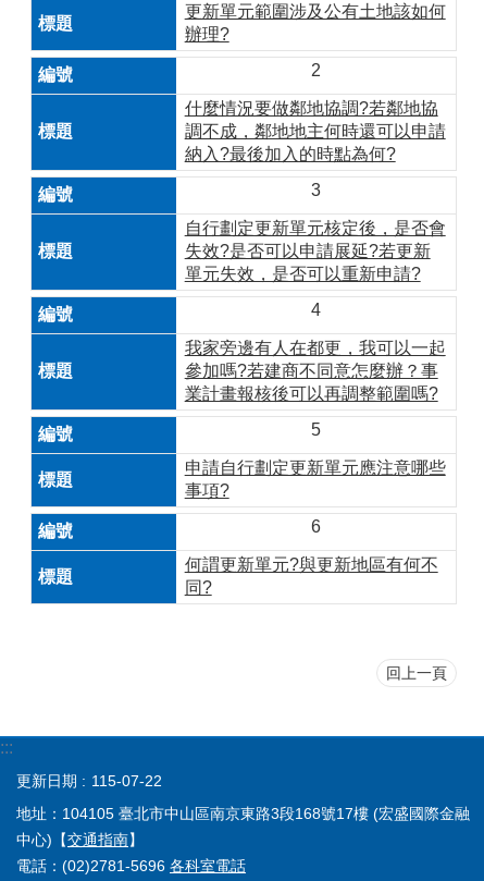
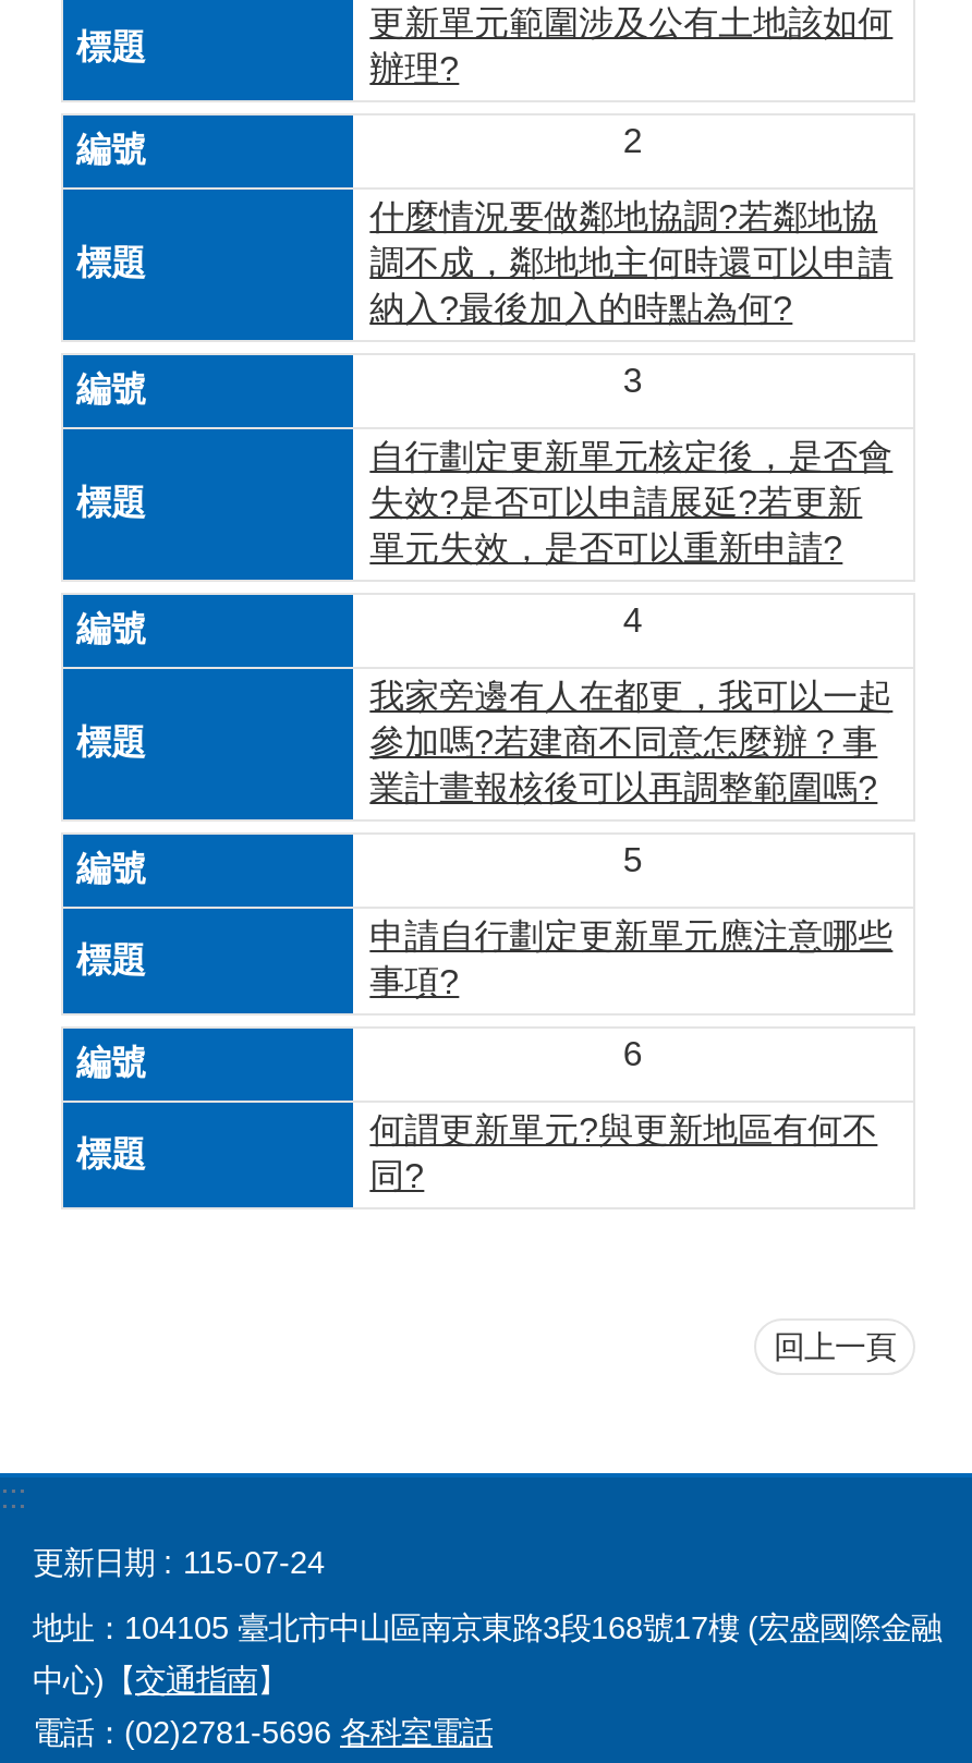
[91,772,162,790] 115-07-22 -> [183,1545,325,1580] 115-07-24

